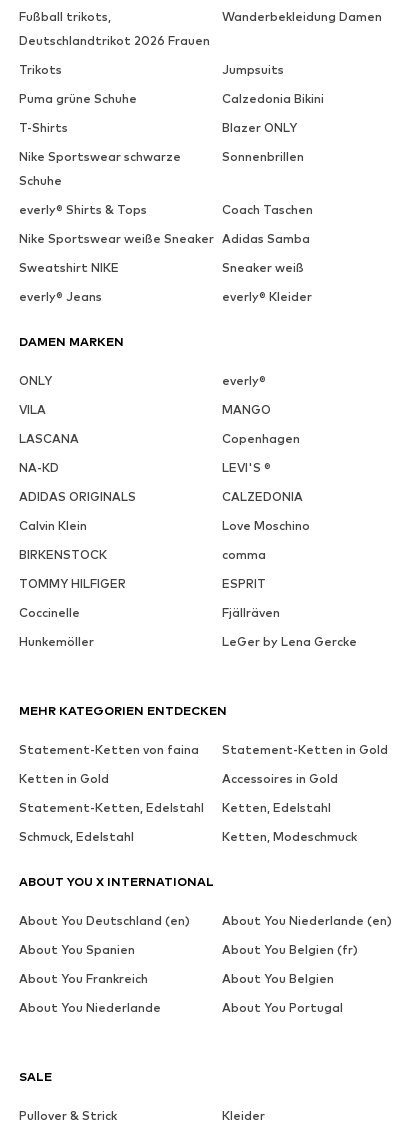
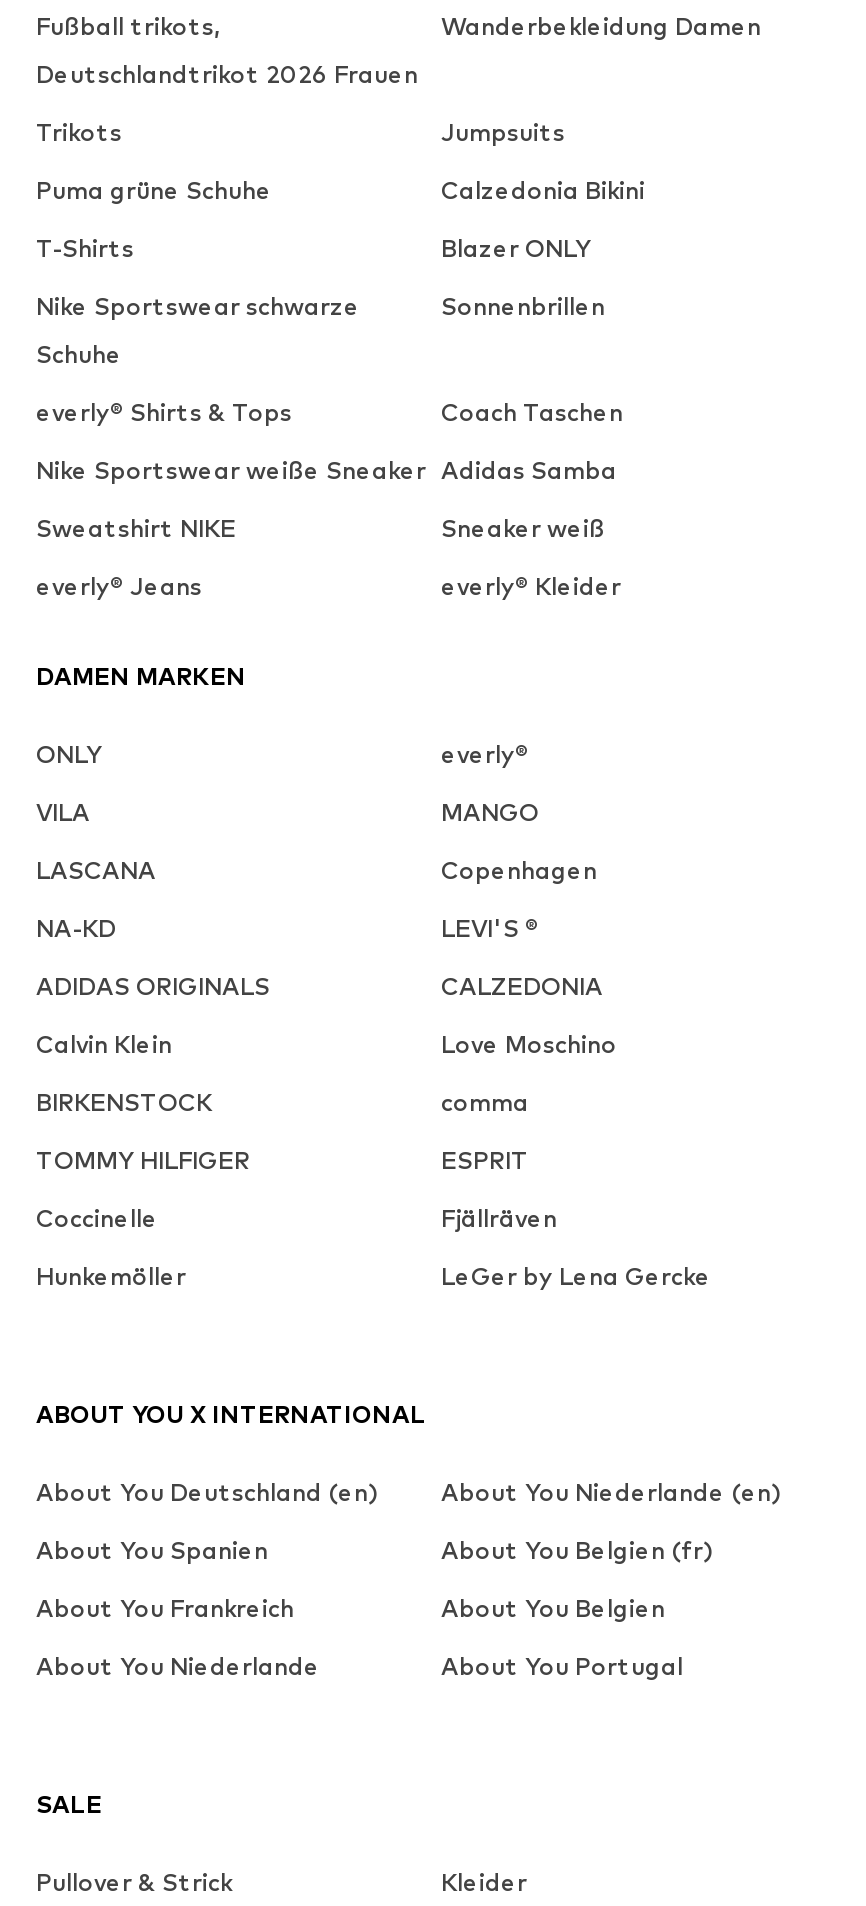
[19,703,387,844] MEHR KATEGORIEN ENTDECKEN | Statement-Ketten von faina | Statement-Ketten in Gold | Ketten in Gold | Accessoires in Gold | Statement-Ketten, Edelstahl | Ketten, Edelstahl | Schmuck, Edelstahl | Ketten, Modeschmuck -> none

